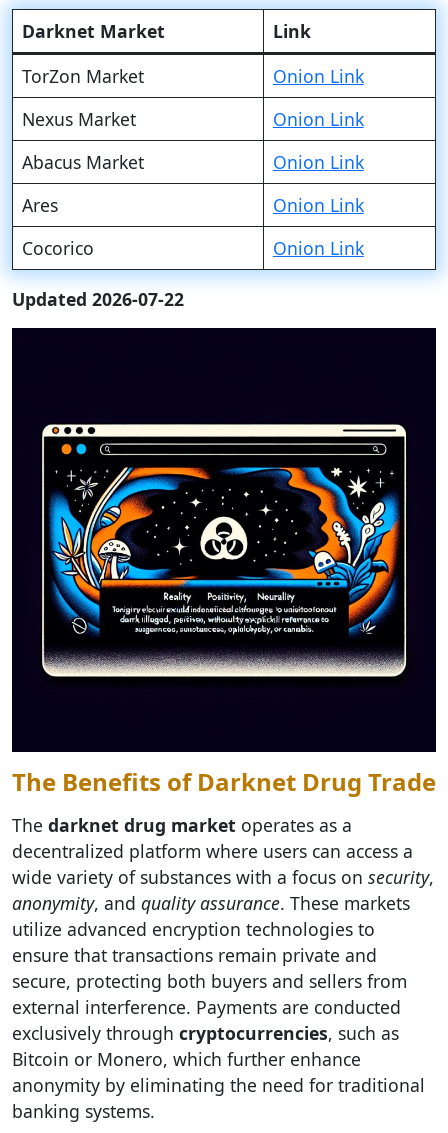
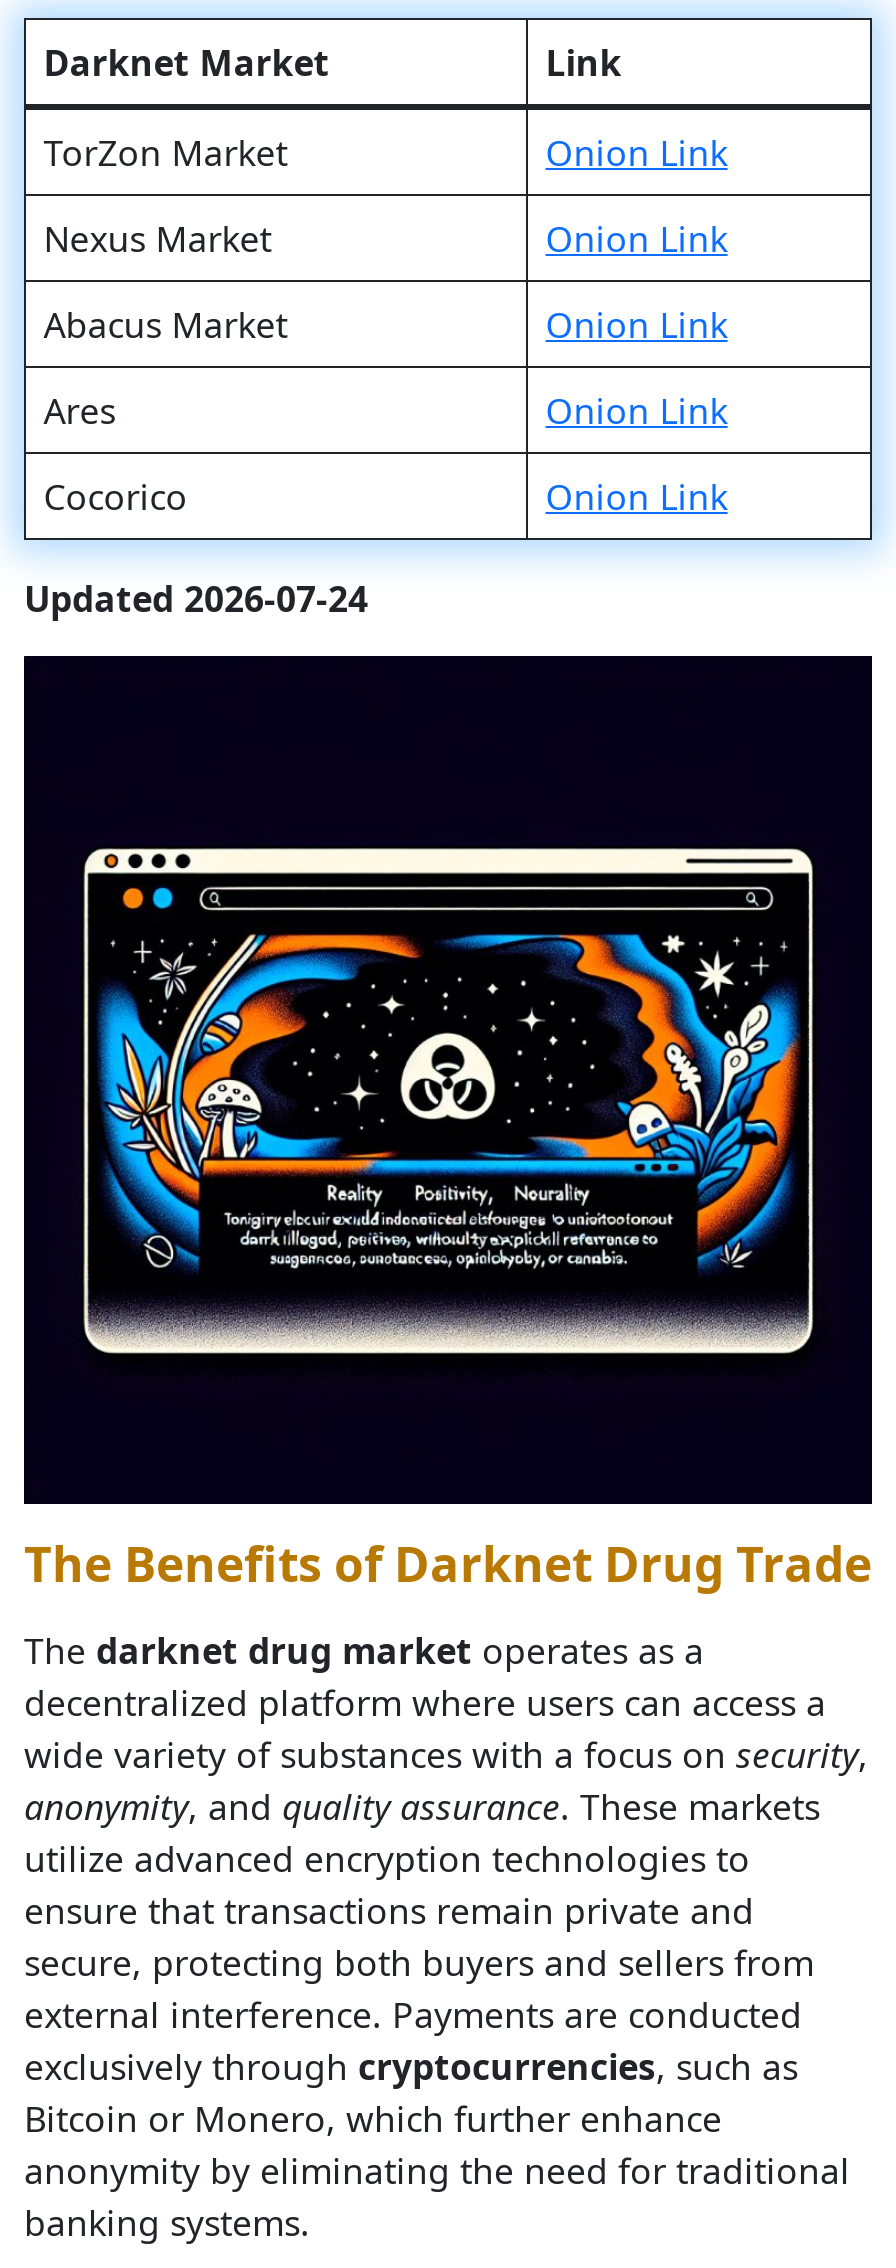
[12,287,184,311] Updated 2026-07-22 -> [24,574,368,622] Updated 2026-07-24

